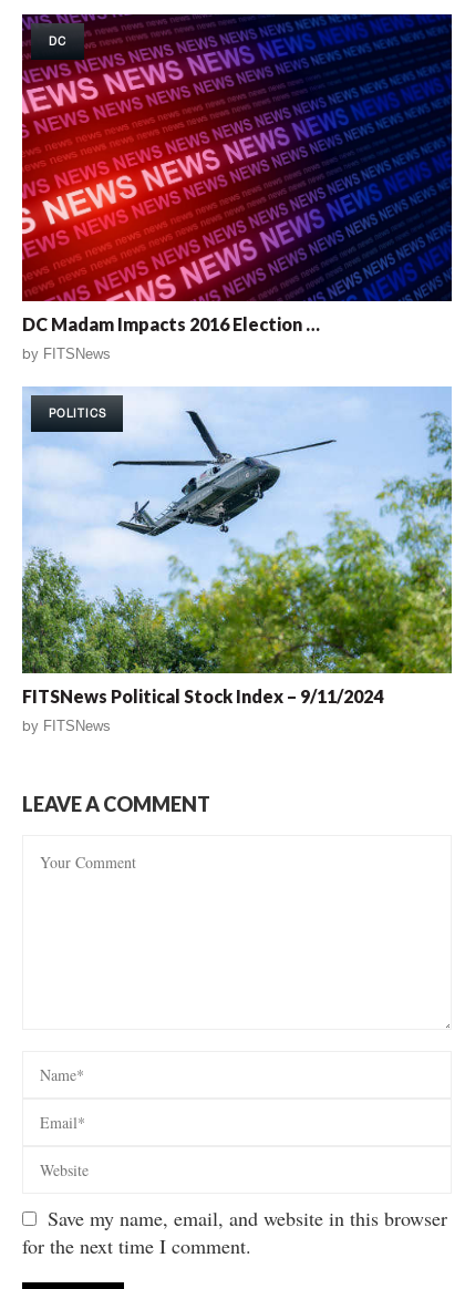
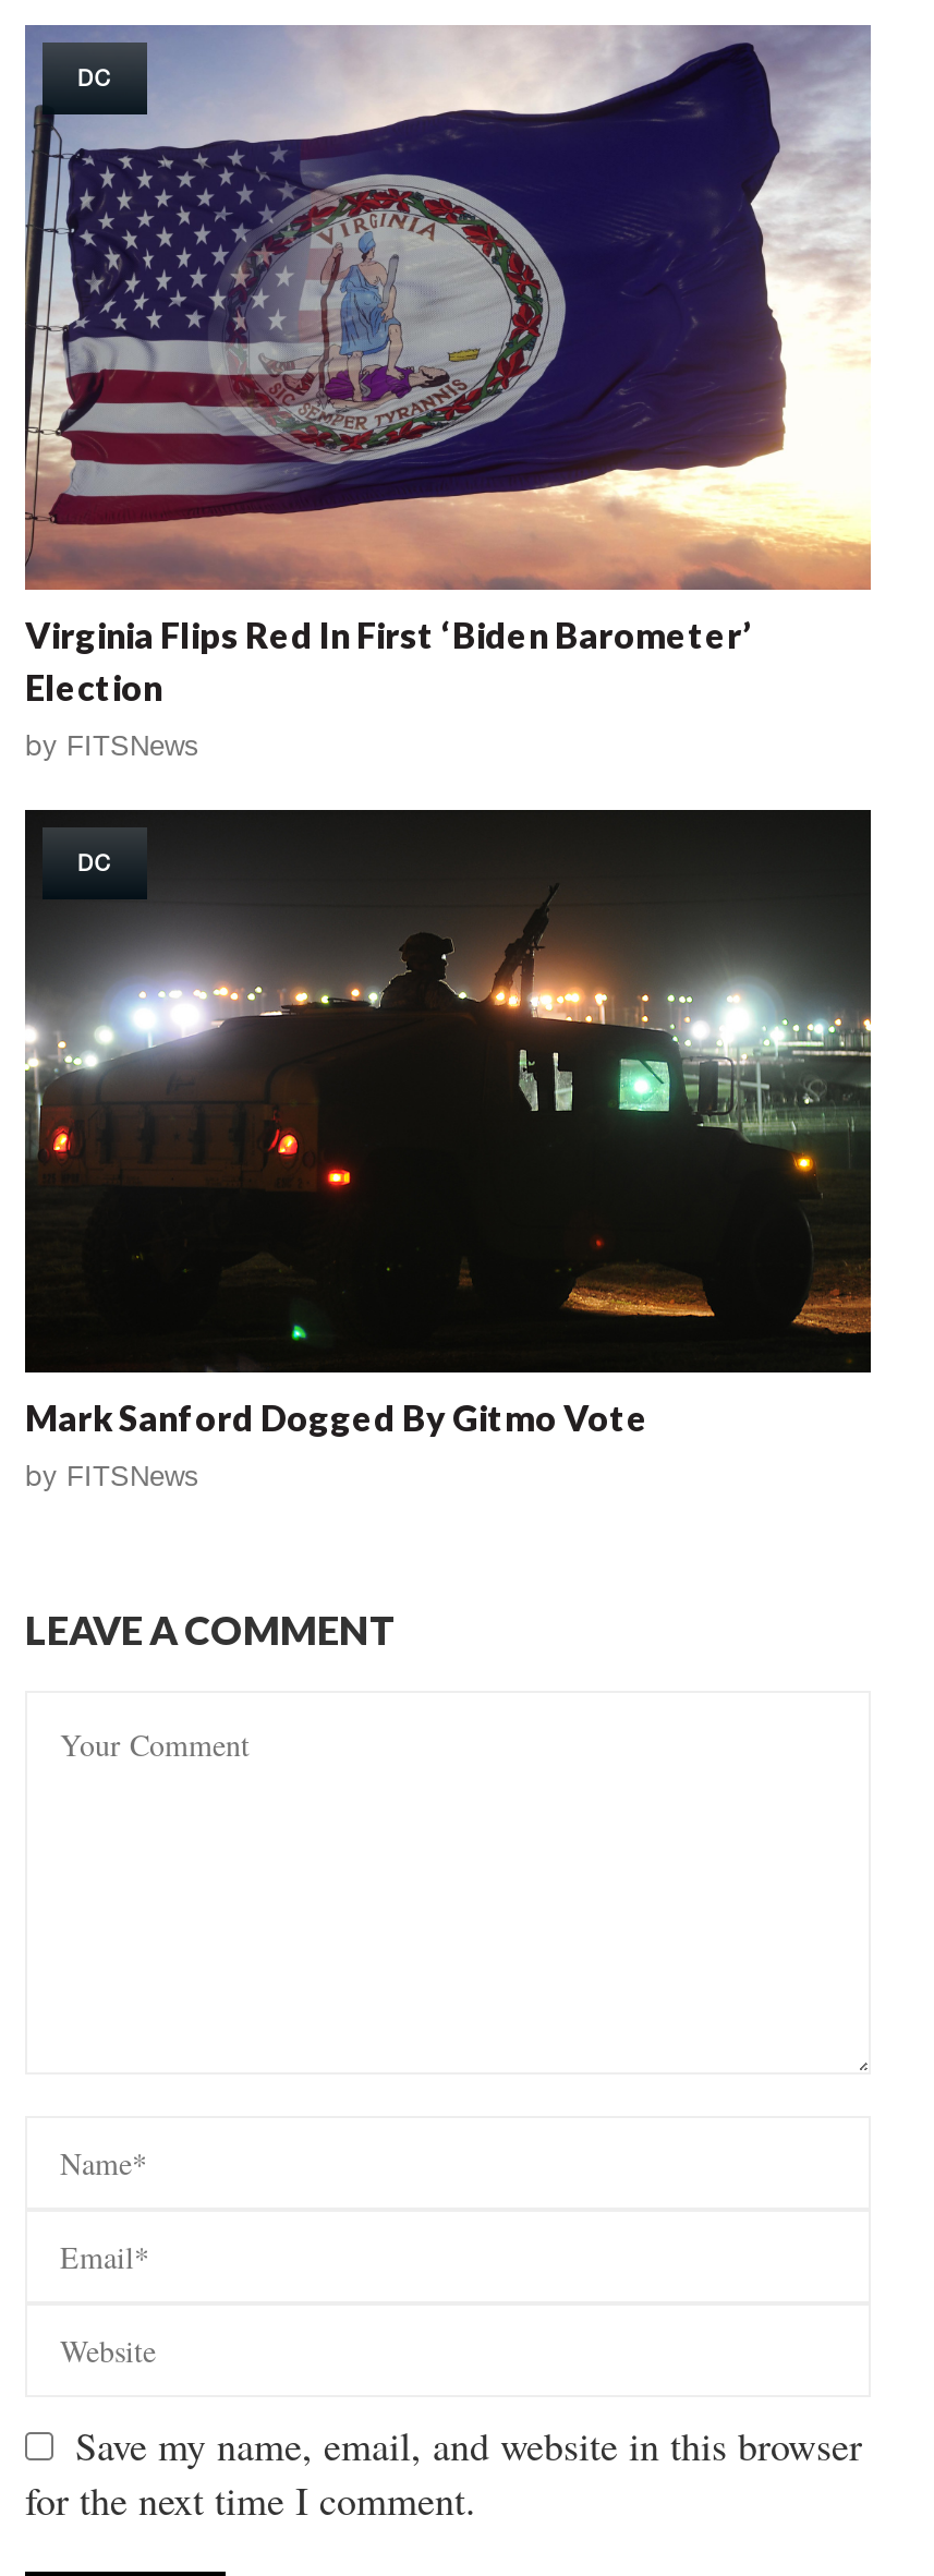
[21,13,453,334] [image] | DC Madam Impacts 2016 Election … -> [23,23,873,708] [image] | Virginia Flips Red In First ‘Biden Barometer’ | Election
[21,386,453,674] [image] | POLITICS -> [23,808,873,1375] [image] | DC
[22,685,383,706] FITSNews Political Stock Index – 9/11/2024 -> [25,1398,648,1439] Mark Sanford Dogged By Gitmo Vote

